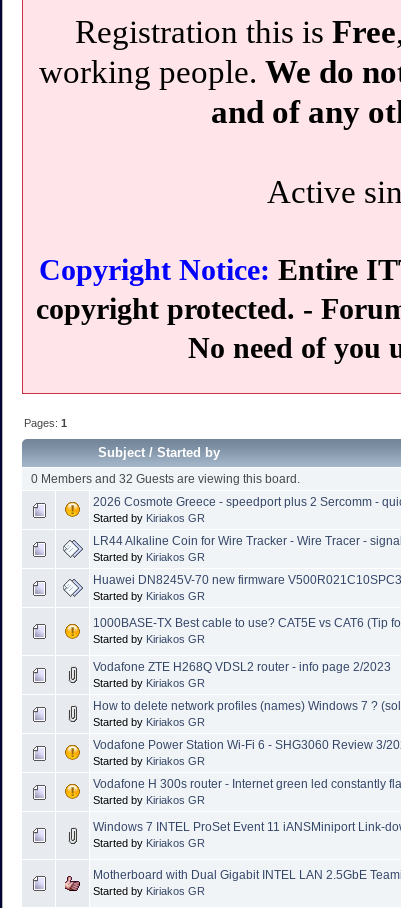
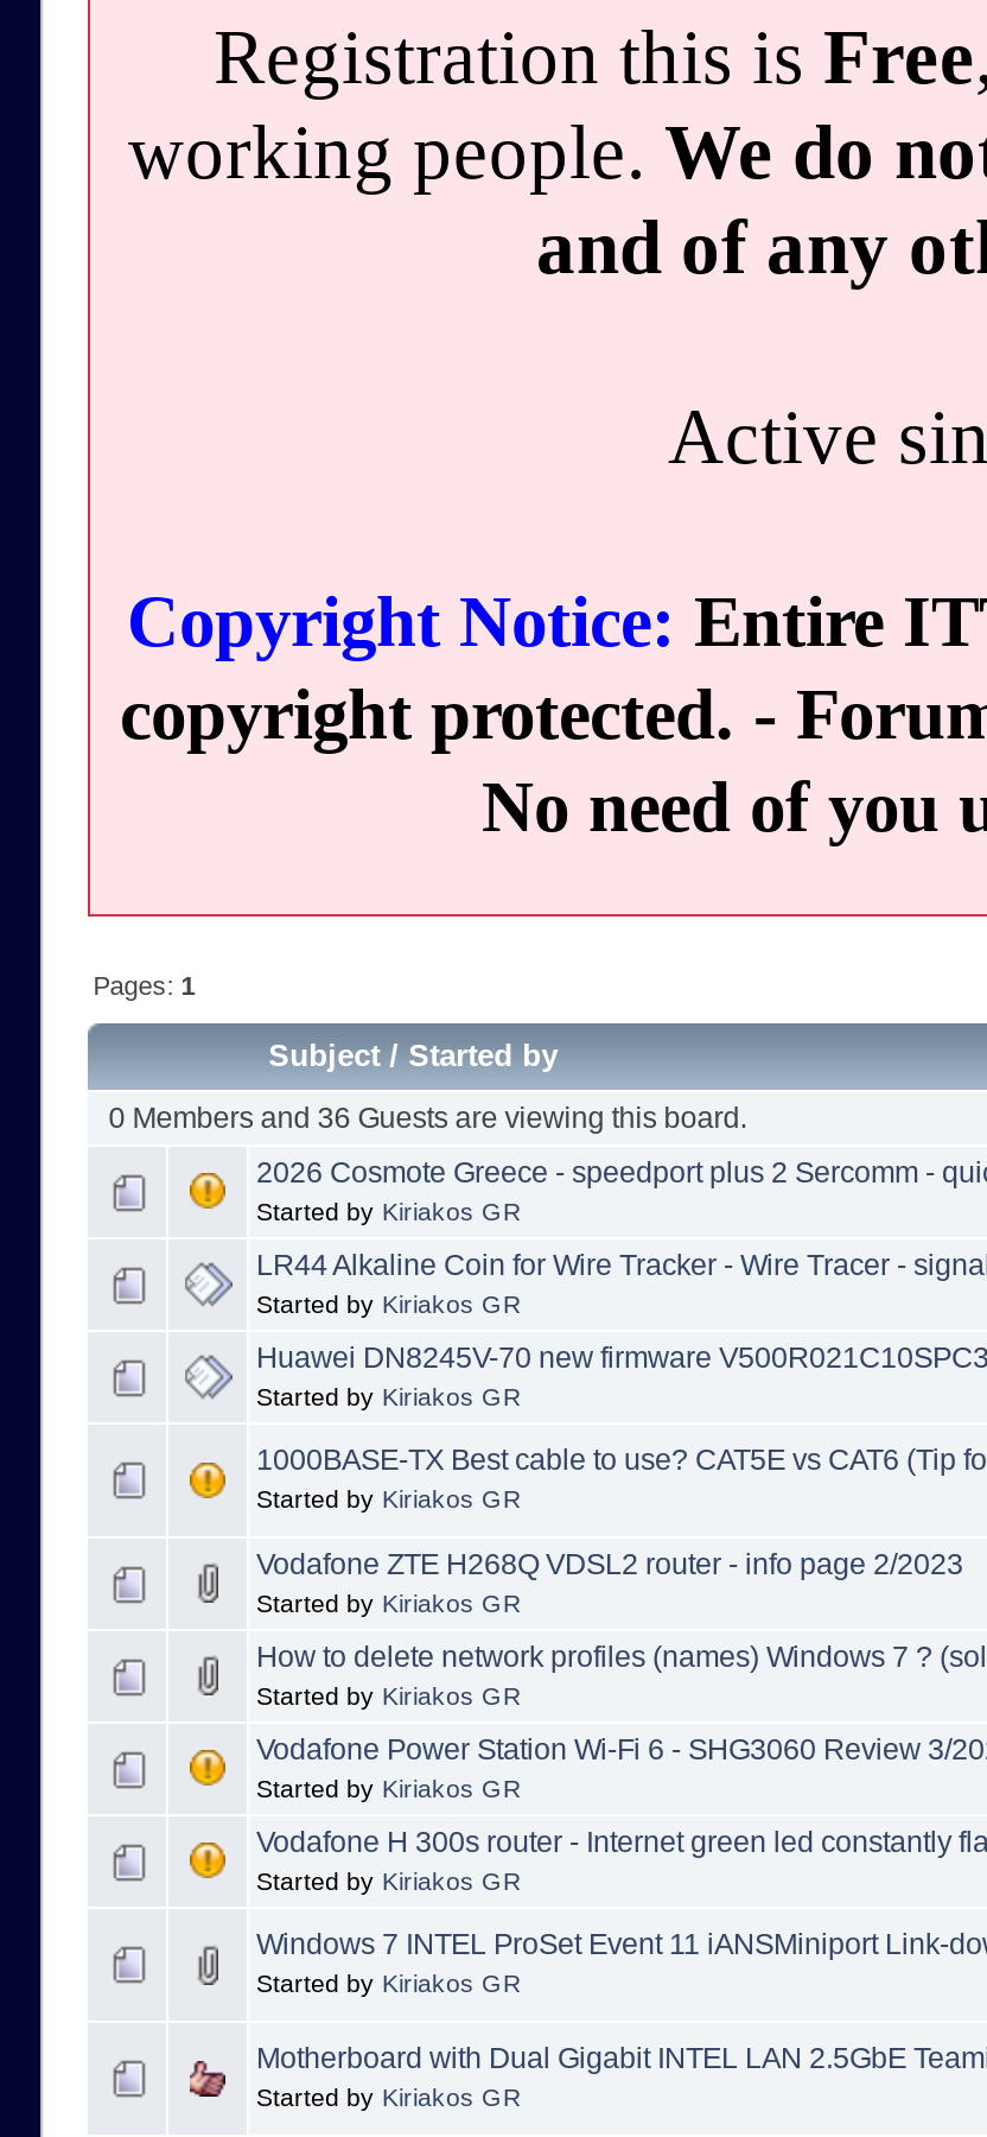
[31,472,300,486] 0 Members and 32 Guests are viewing this board. -> [108,1102,747,1136] 0 Members and 36 Guests are viewing this board.

